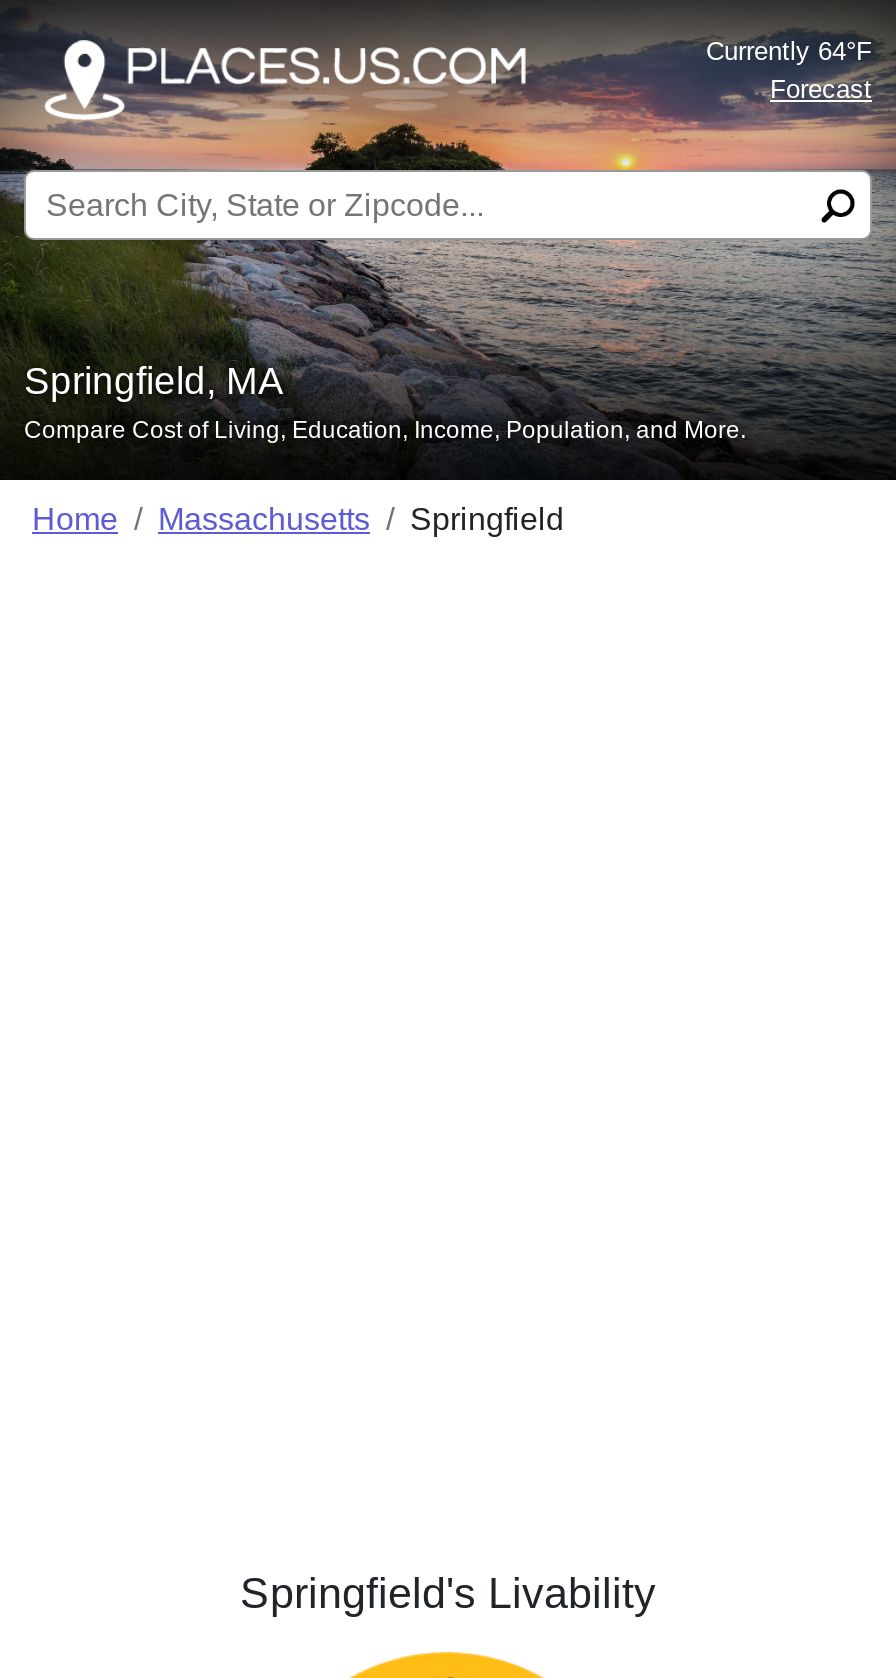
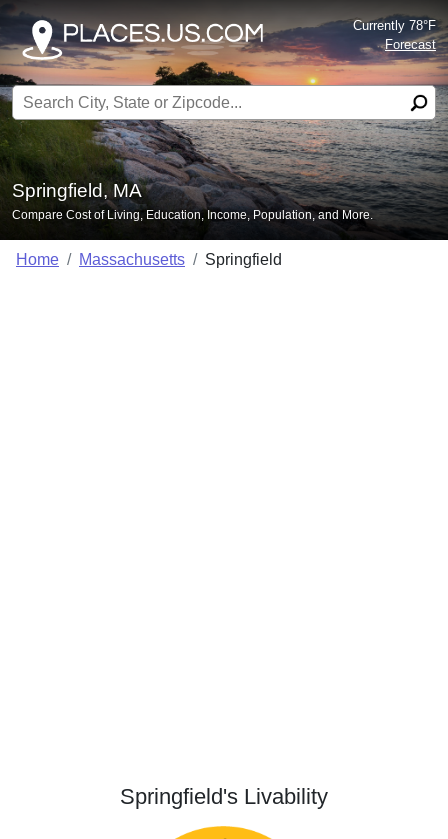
[706,36,872,66] Currently 64°F -> [353,18,436,33] Currently 78°F

